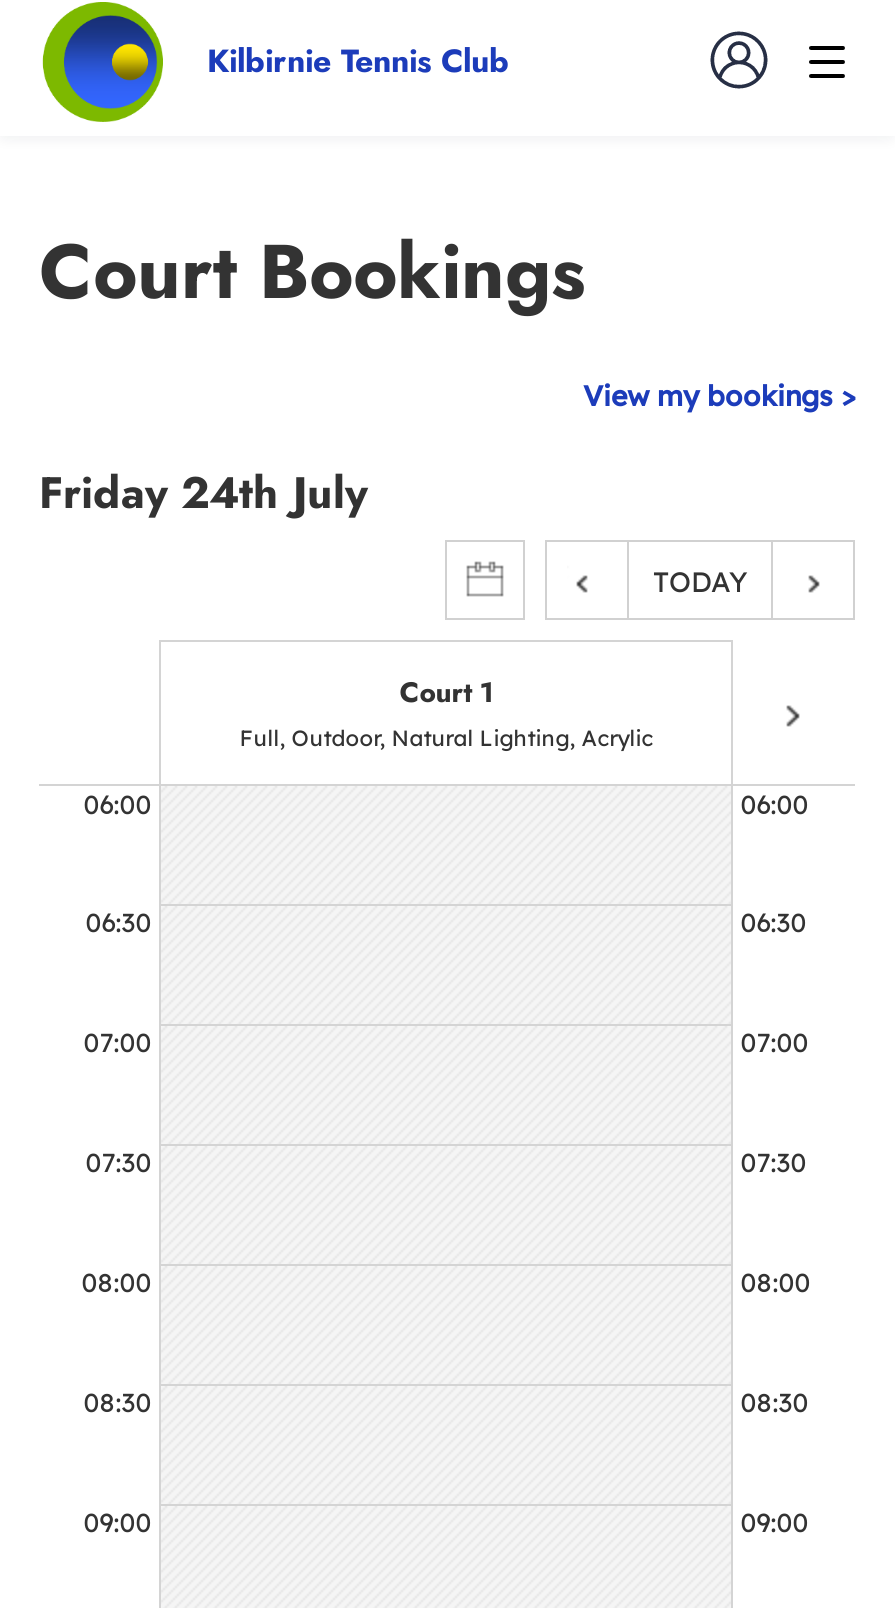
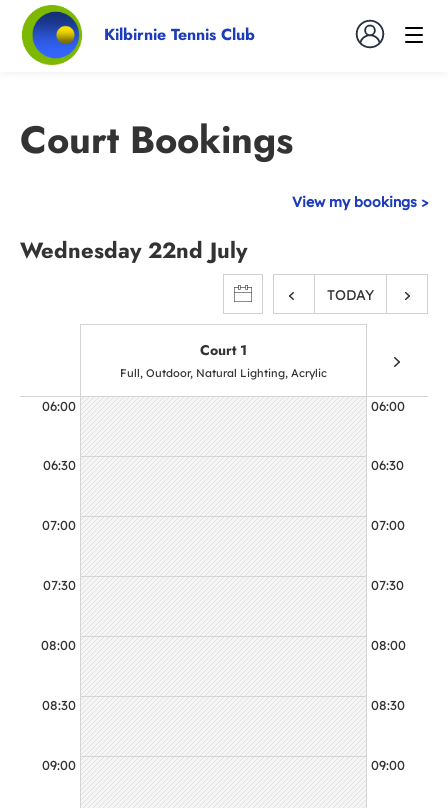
[39,460,367,524] Friday 24th July -> [20,234,247,266] Wednesday 22nd July

